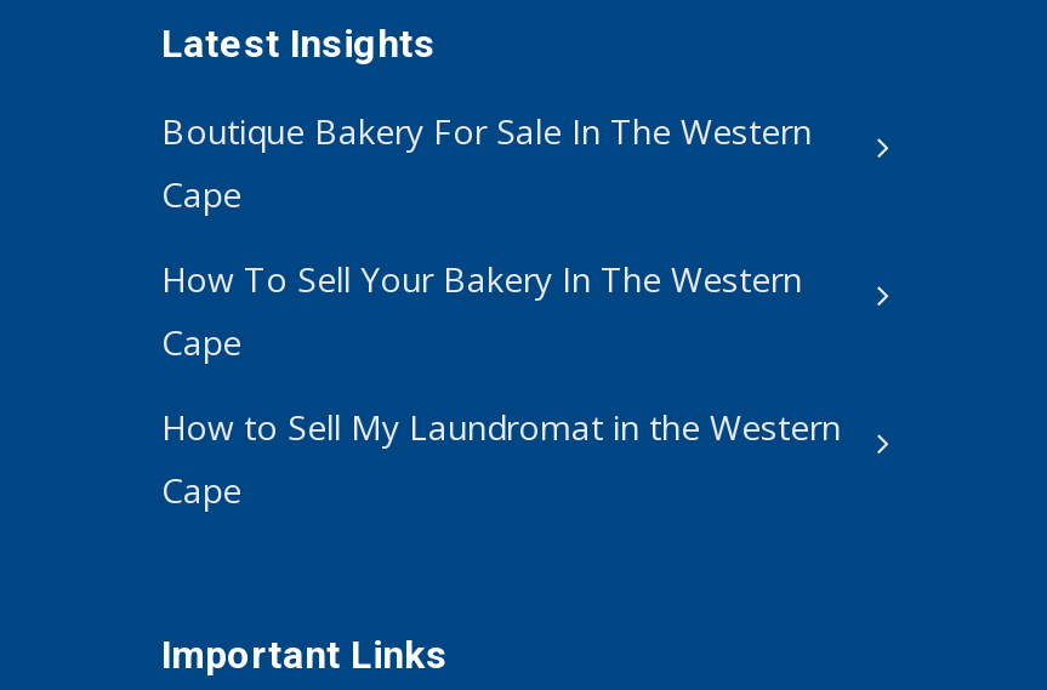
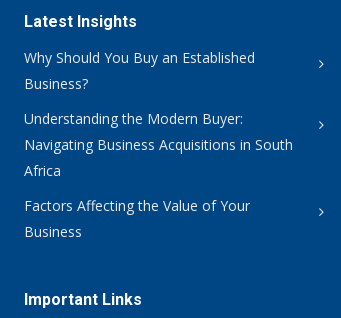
[161,107,812,217] Boutique Bakery For Sale In The Western | Cape -> [24,48,255,93] Why Should You Buy an Established | Business?
[161,255,802,365] How To Sell Your Bakery In The Western | Cape -> [24,109,293,180] Understanding the Modern Buyer: | Navigating Business Acquisitions in South | Africa
[161,403,841,512] How to Sell My Laundromat in the Western | Cape -> [24,196,250,241] Factors Affecting the Value of Your | Business

